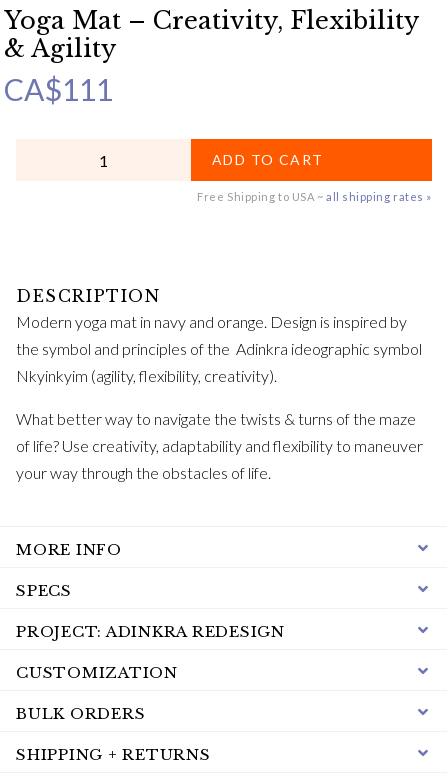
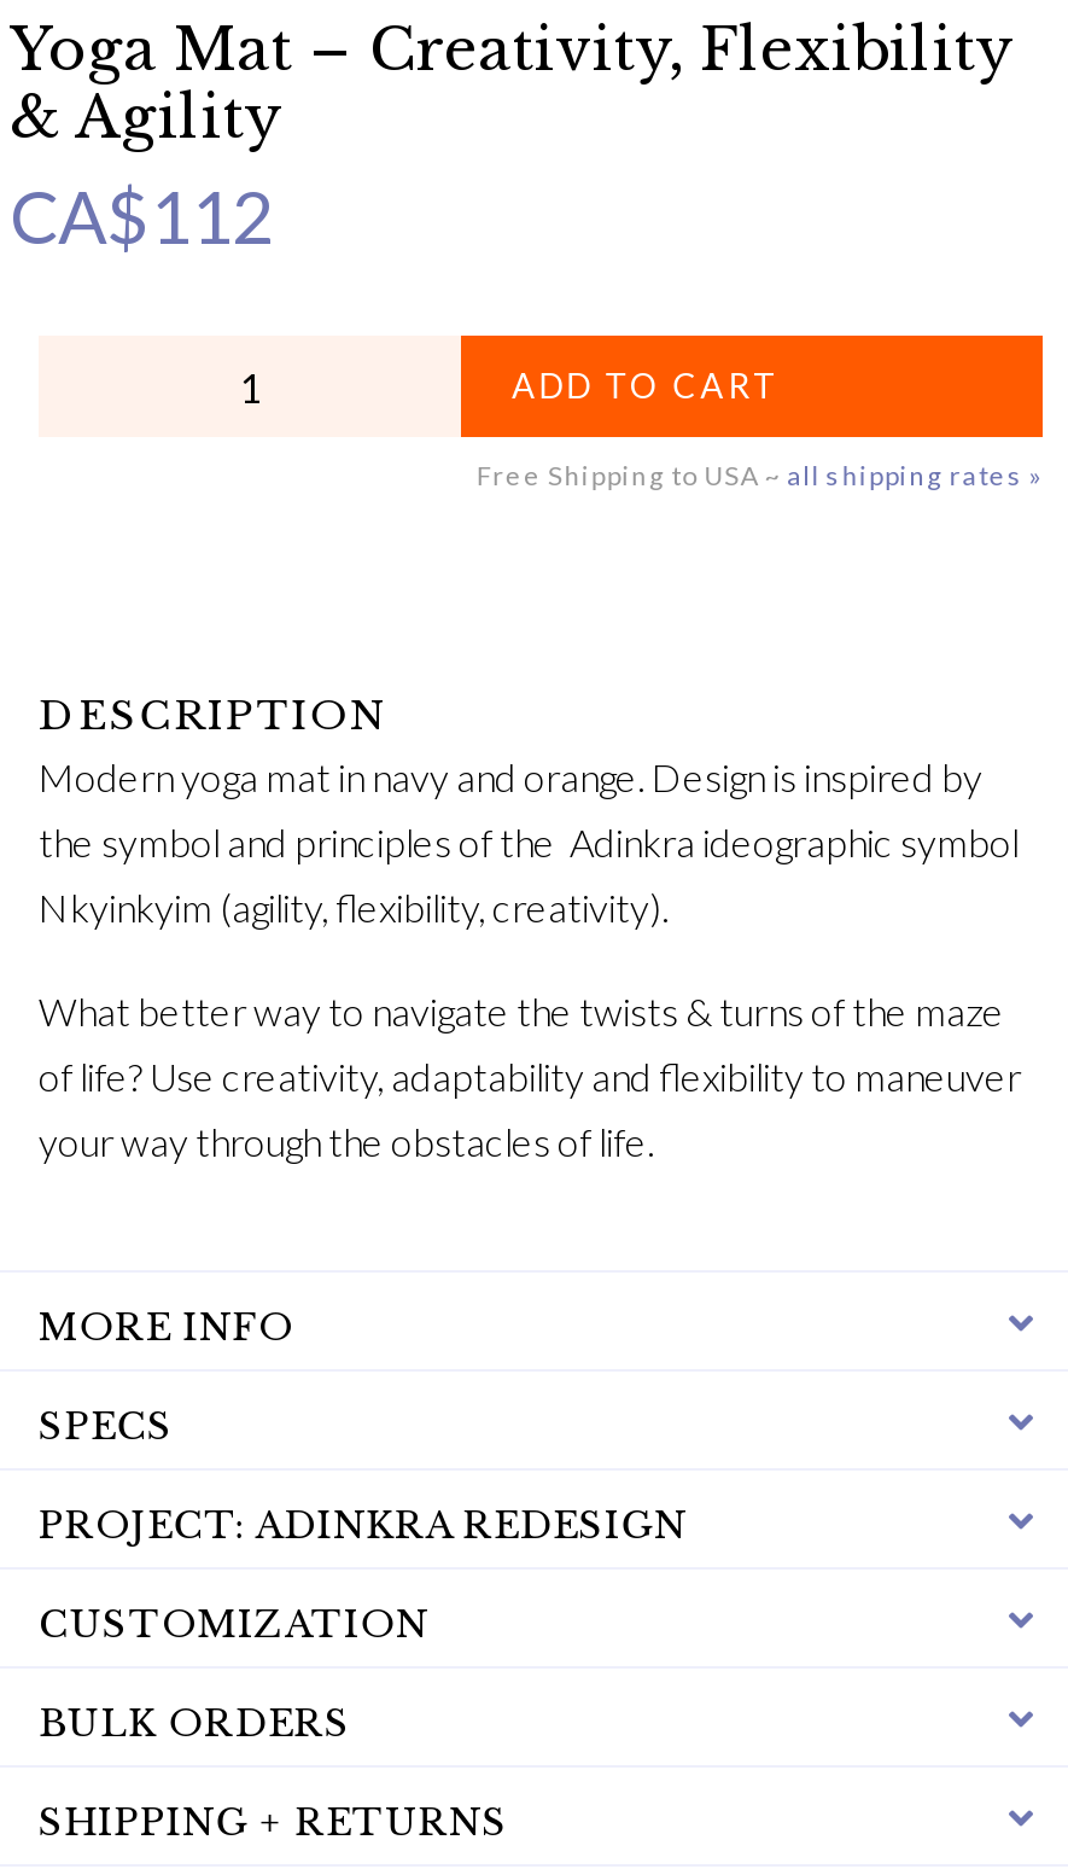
[4,71,113,107] CA$111 -> [10,172,273,259] CA$112

